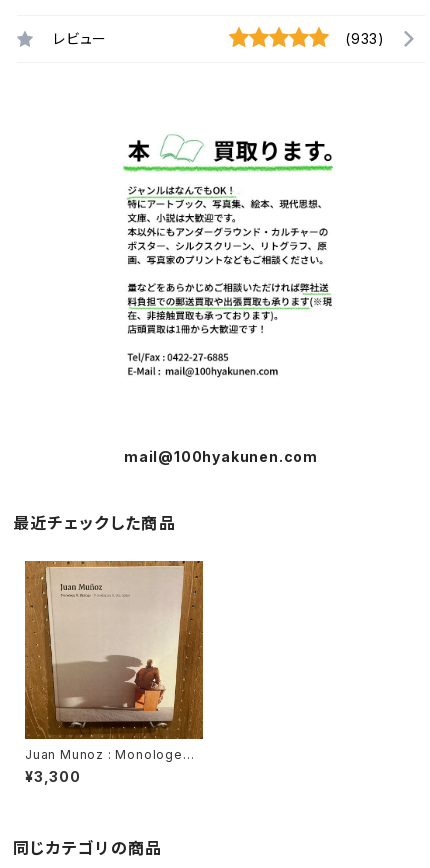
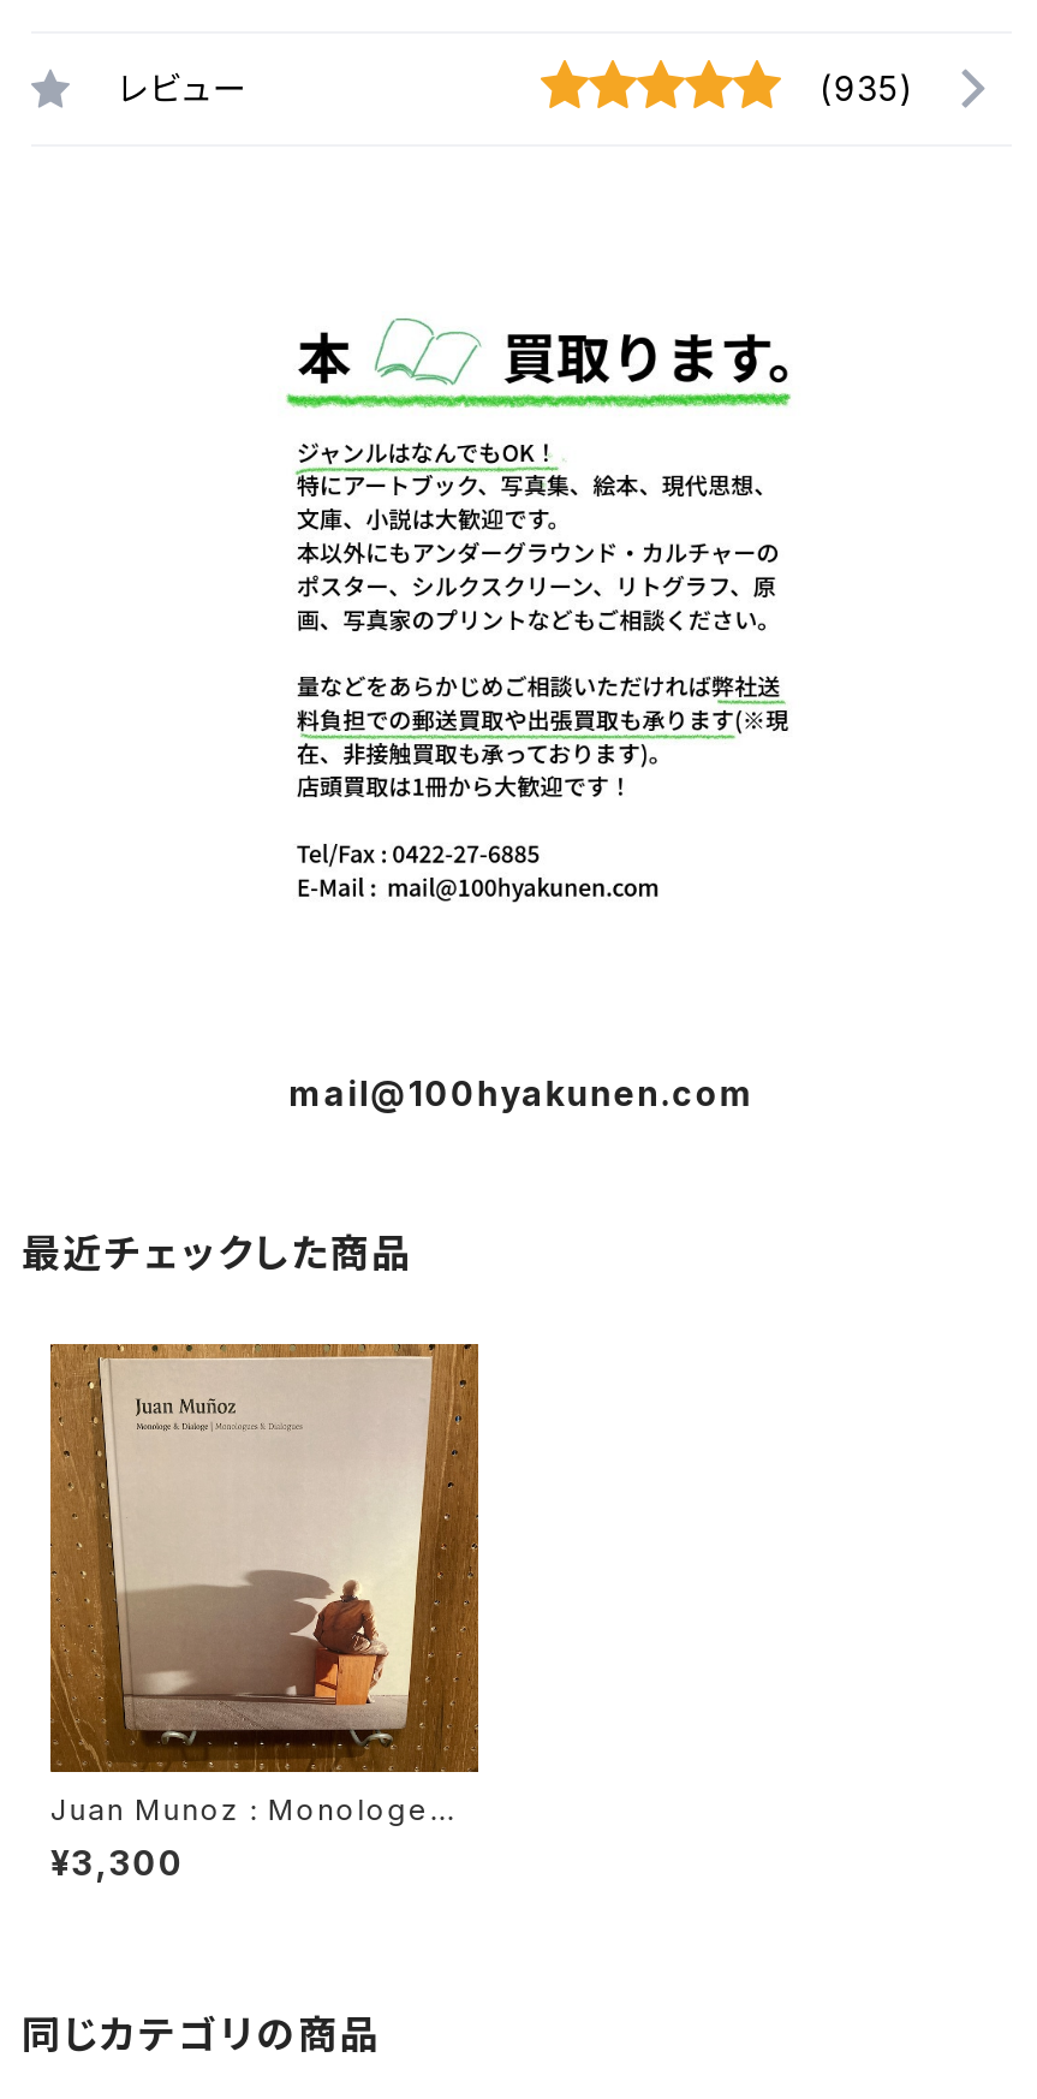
[345,30,385,47] (933) -> [820,67,916,108] (935)

